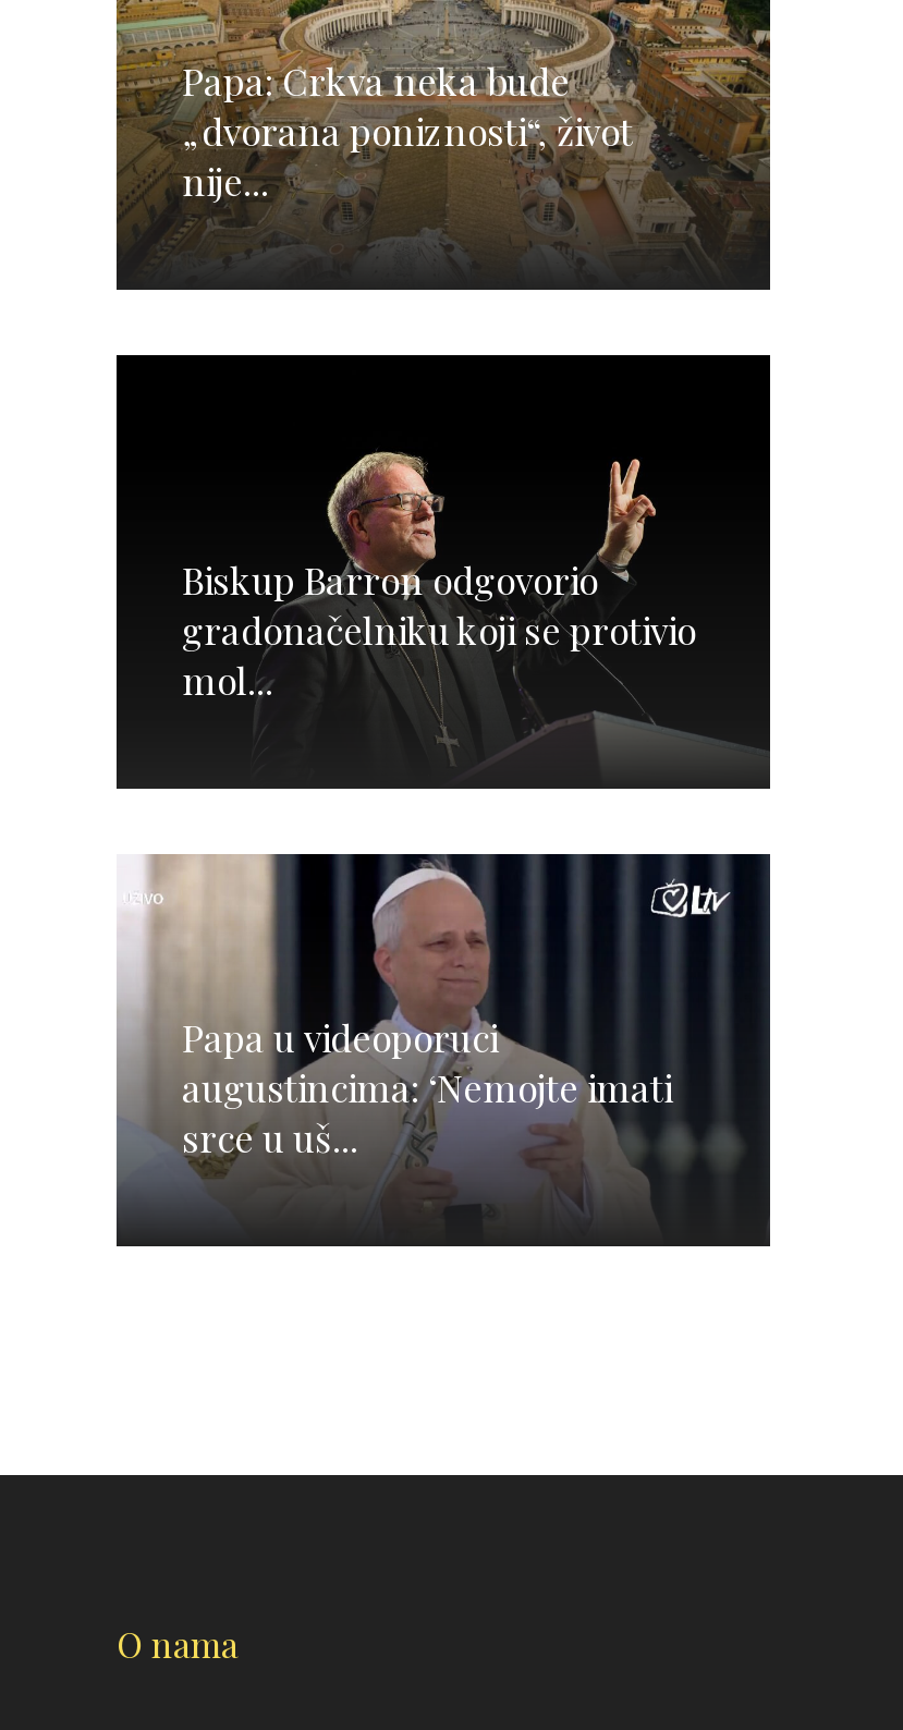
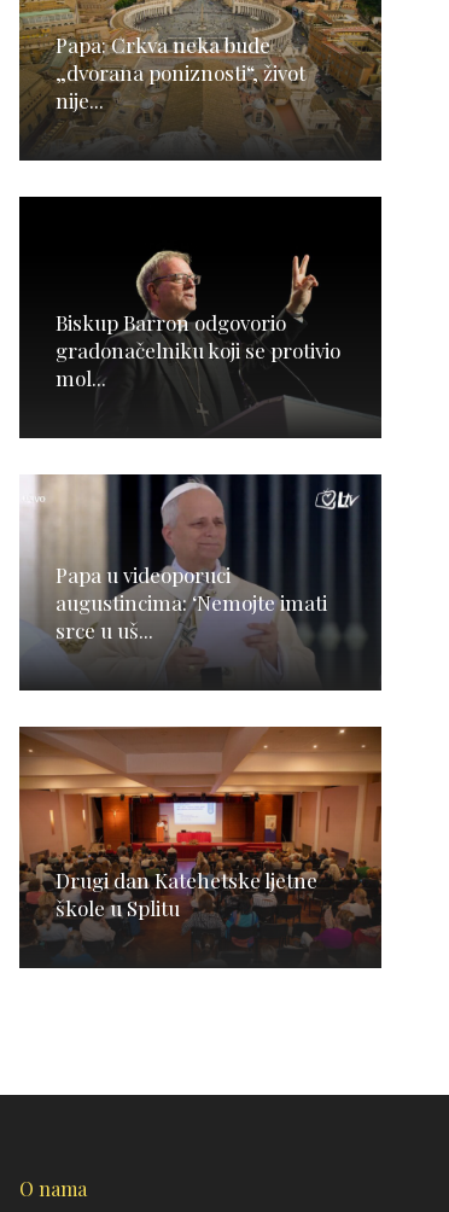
none -> [18,726,383,937] [image] | Drugi dan Katehetske ljetne | škole u Splitu

